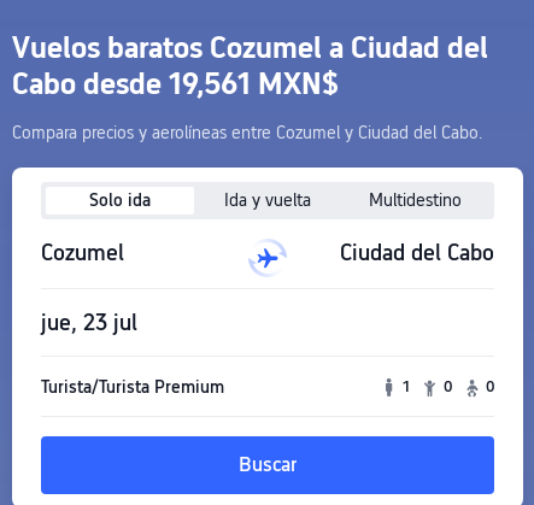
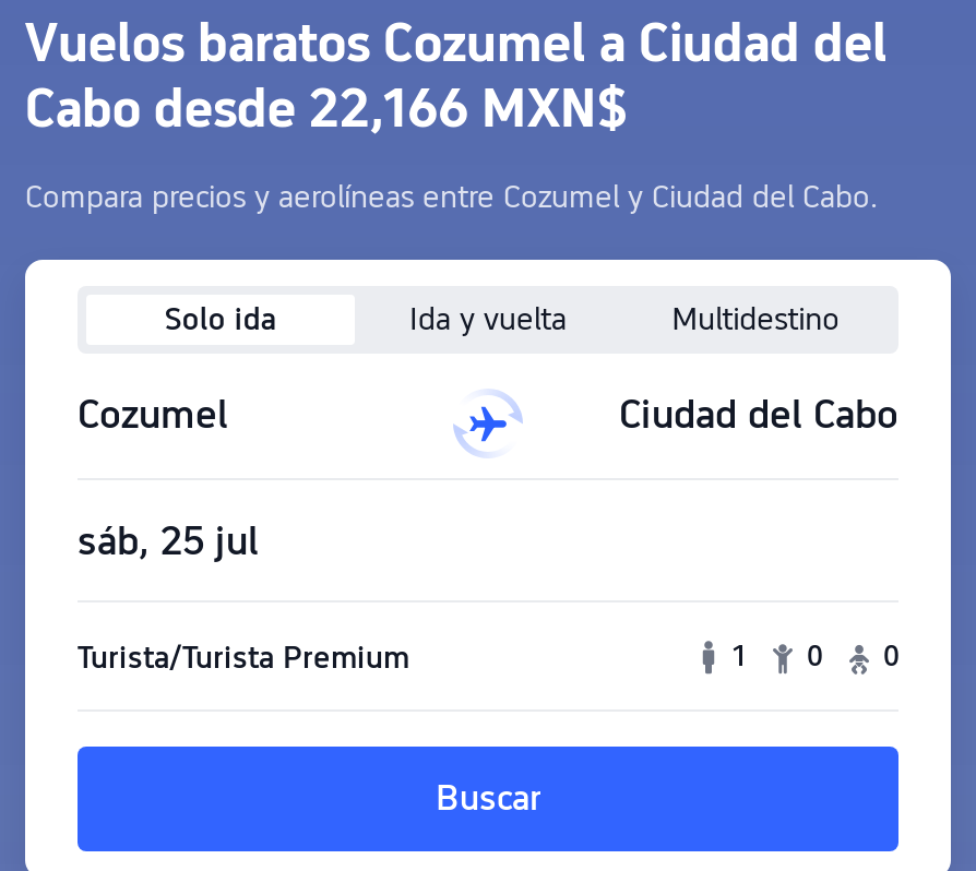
[12,66,339,101] Cabo desde 19,561 MXN$ -> [25,75,628,139] Cabo desde 22,166 MXN$
[41,309,137,334] jue, 23 jul -> [78,516,259,562] sáb, 25 jul

